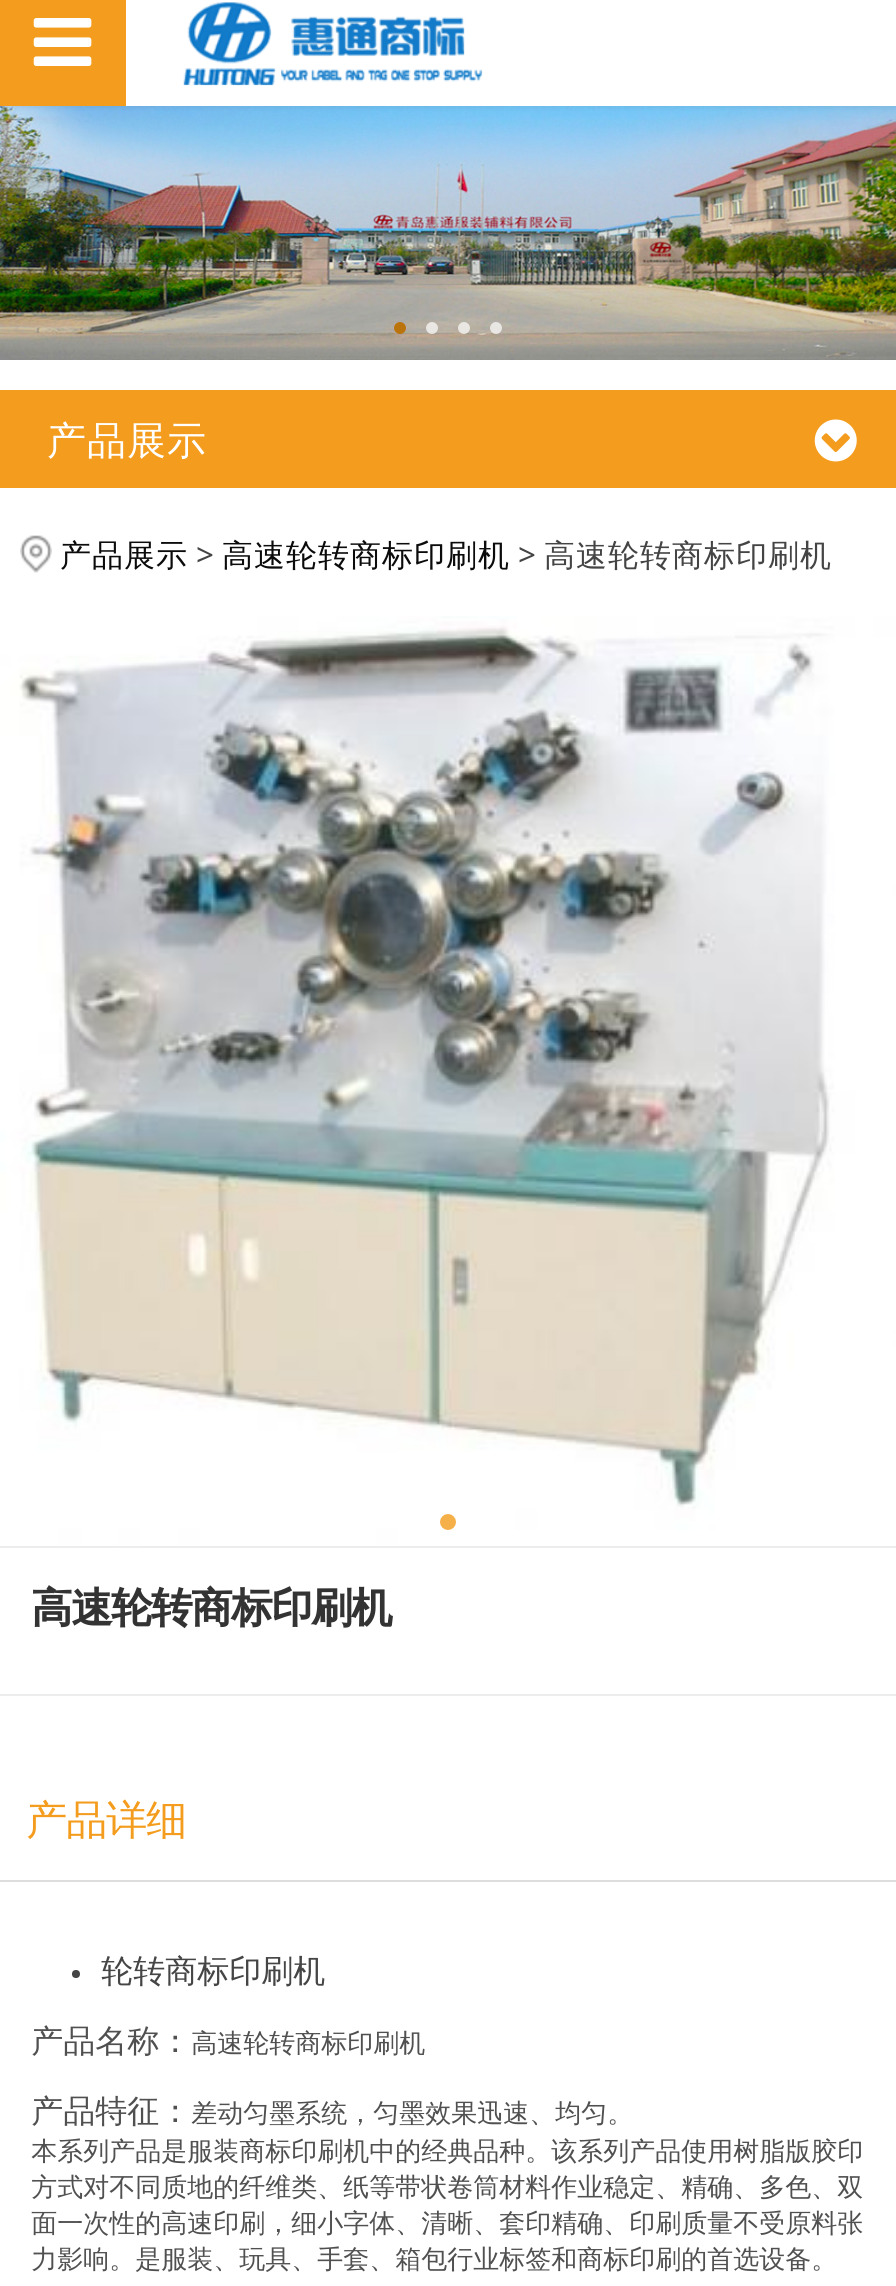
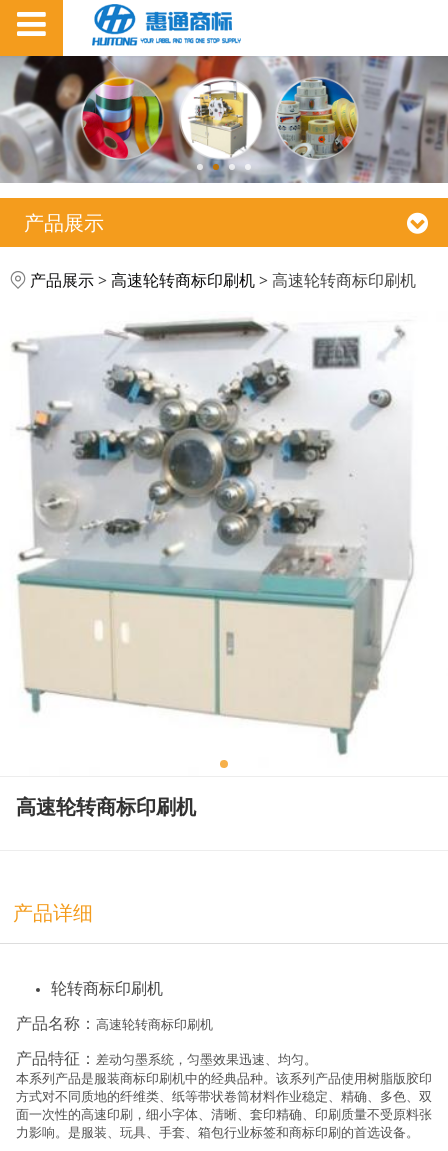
[6,104,890,360] [image] -> [3,55,445,183] [image]

